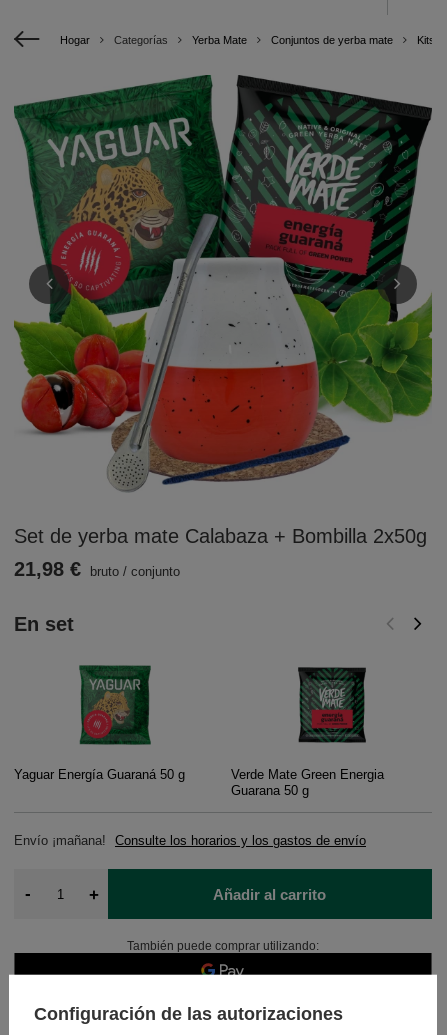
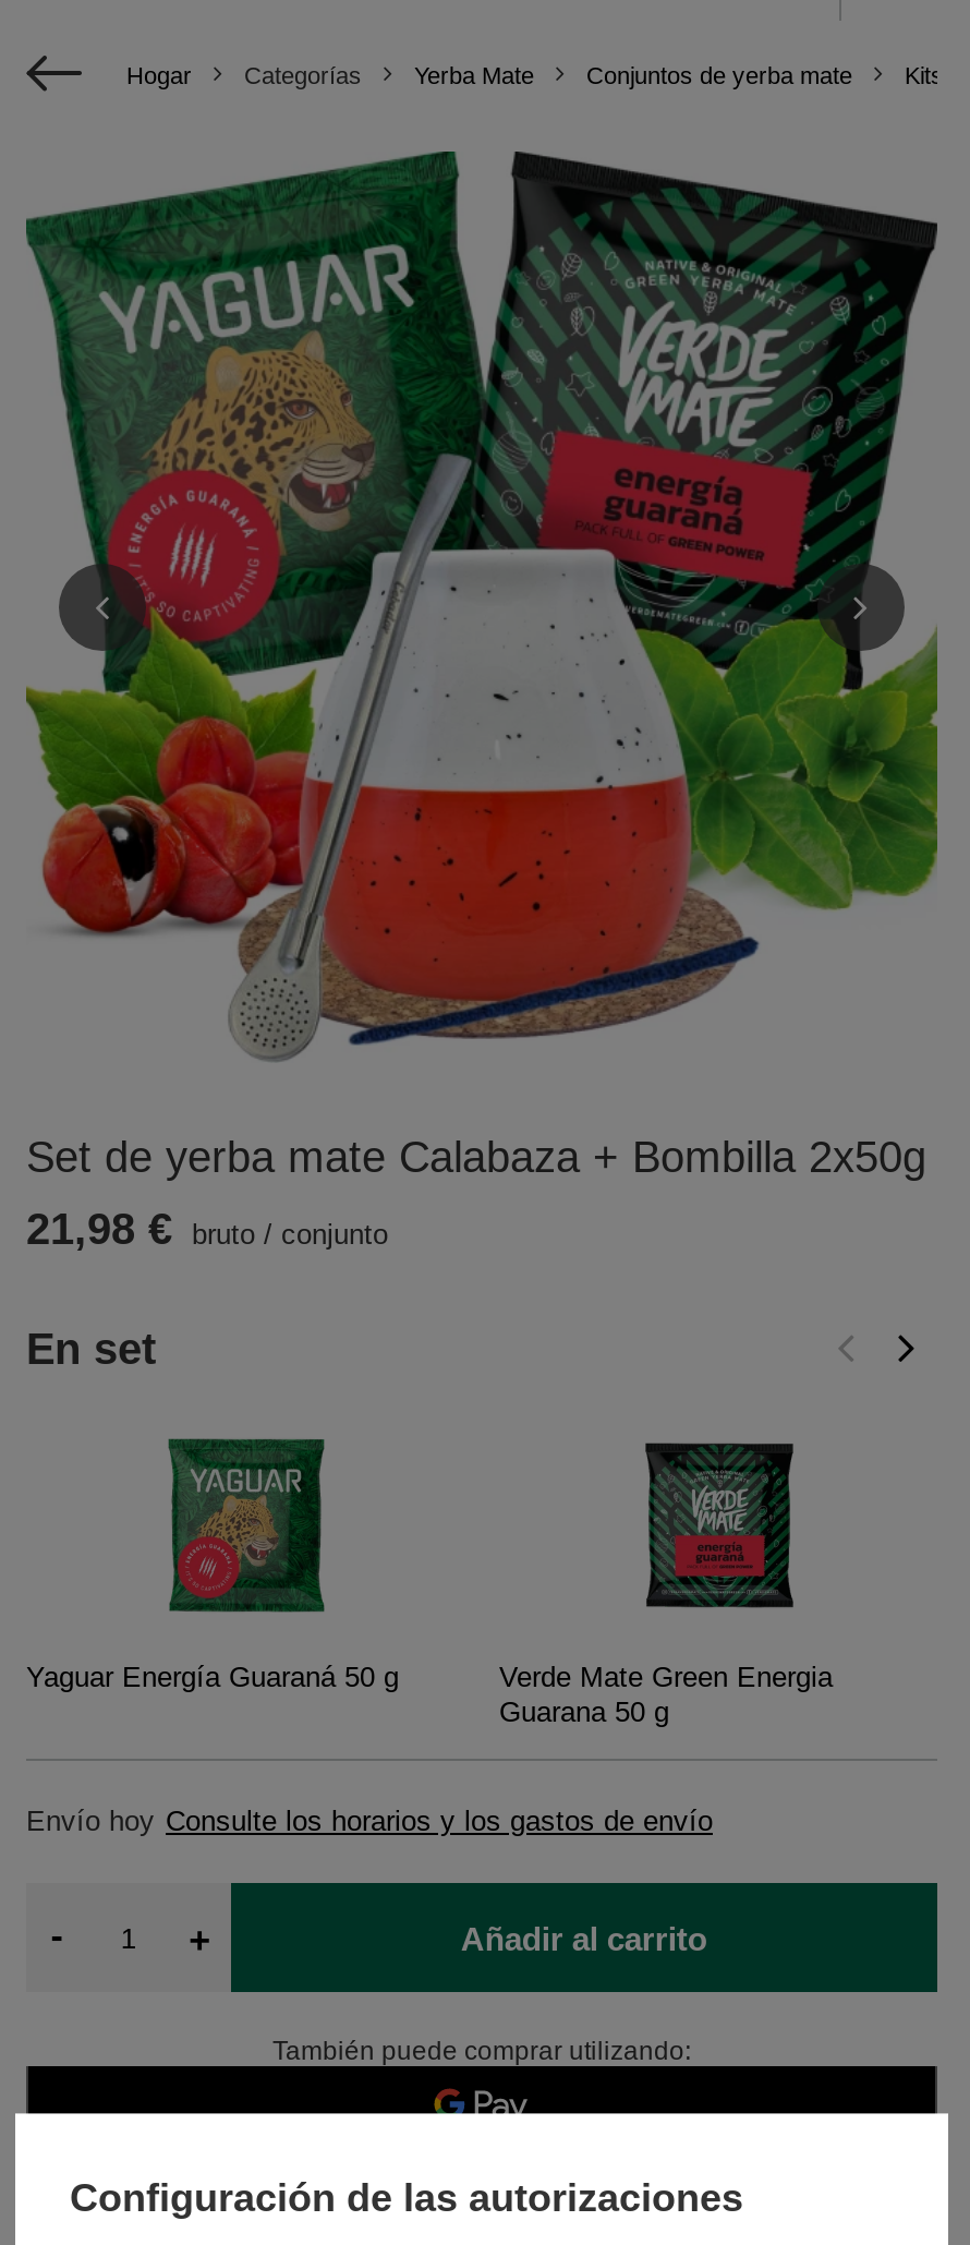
[14,833,366,848] Envío ¡mañana! Consulte los horarios y los gastos de envío -> [26,1805,713,1837] Envío hoy Consulte los horarios y los gastos de envío

